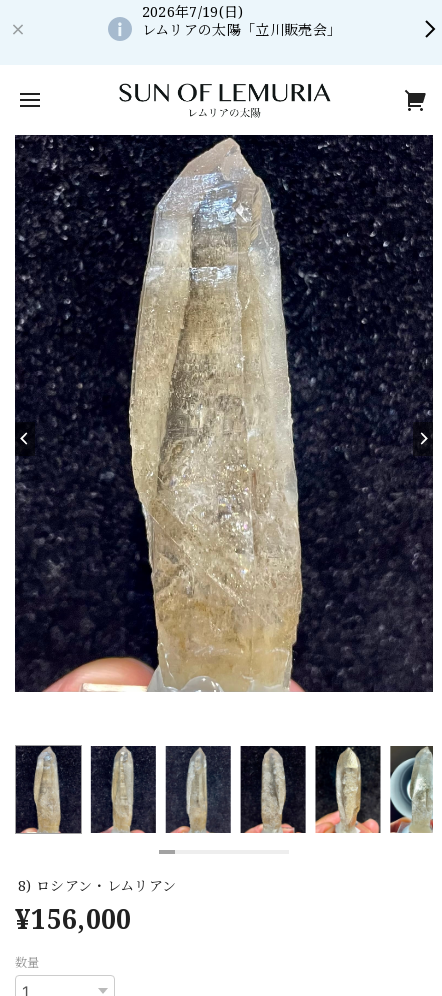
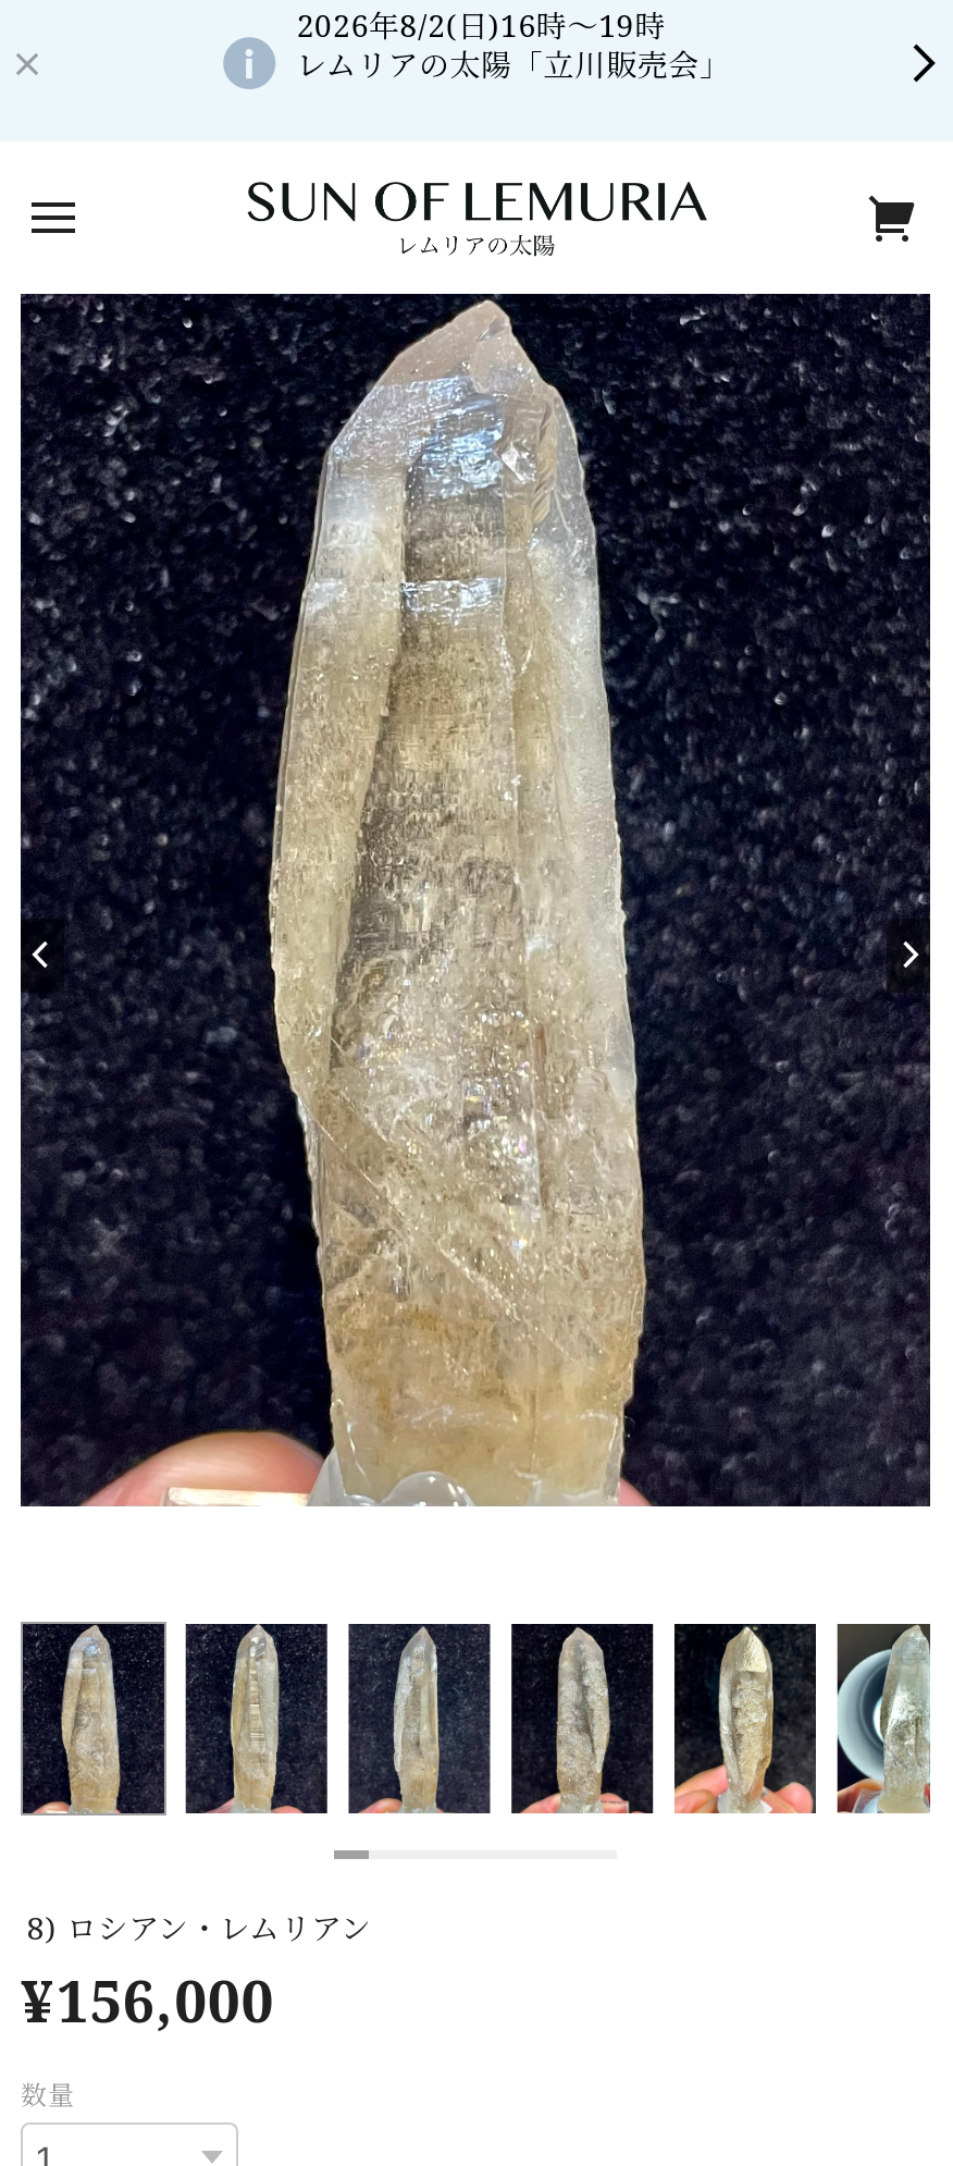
[142,2,244,21] 2026年7/19(日) -> [297,4,666,46] 2026年8/2(日)16時〜19時

